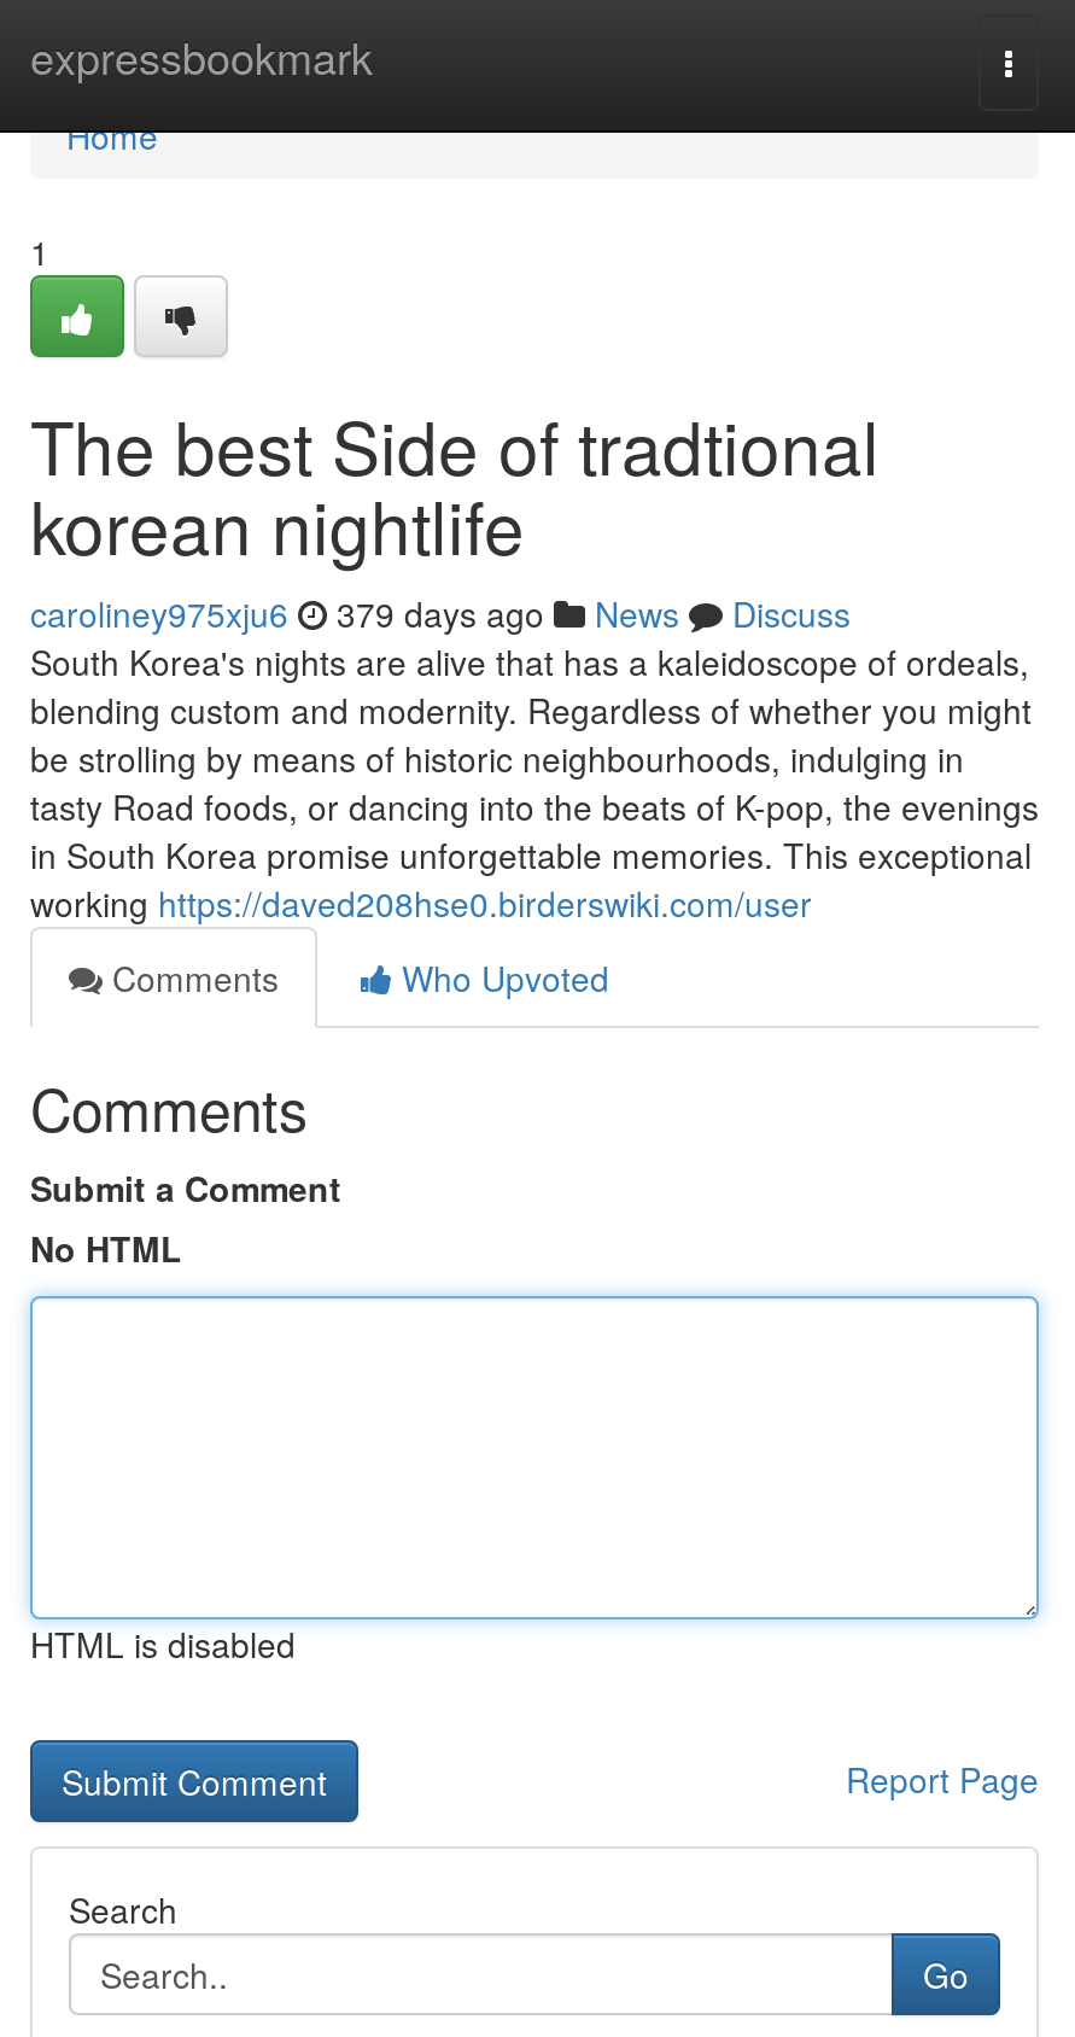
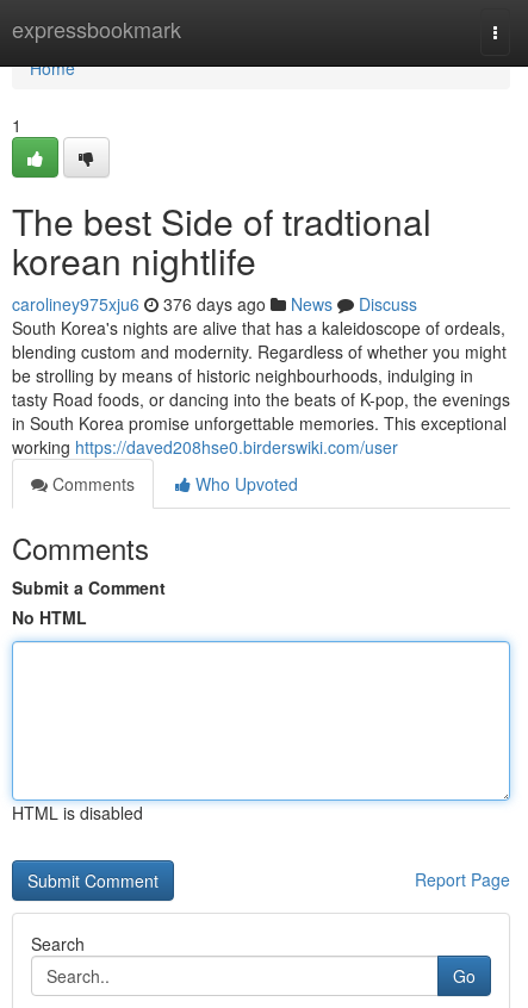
[30,589,851,637] caroliney975xju6 379 days ago News Discuss -> [12,292,417,316] caroliney975xju6 376 days ago News Discuss

